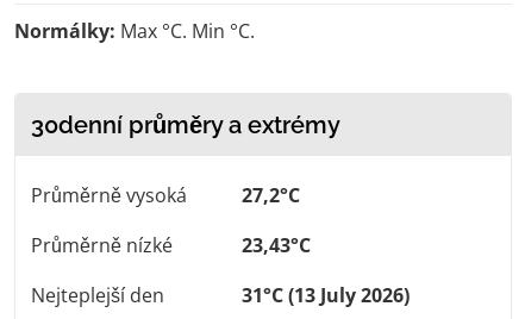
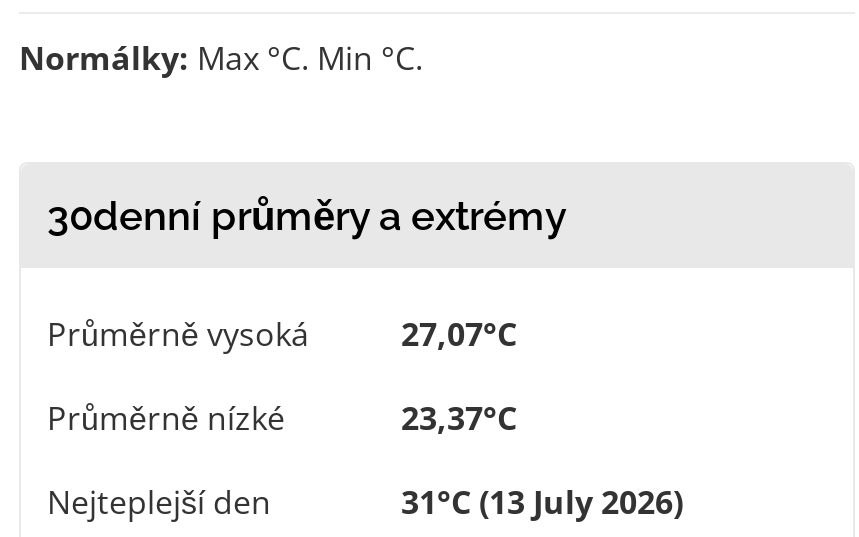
[242,182,300,208] 27,2°C -> [401,311,517,355] 27,07°C
[242,232,311,258] 23,43°C -> [401,395,517,439] 23,37°C

